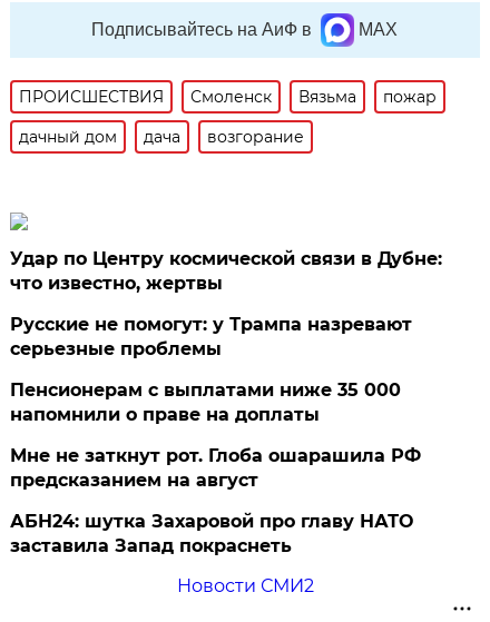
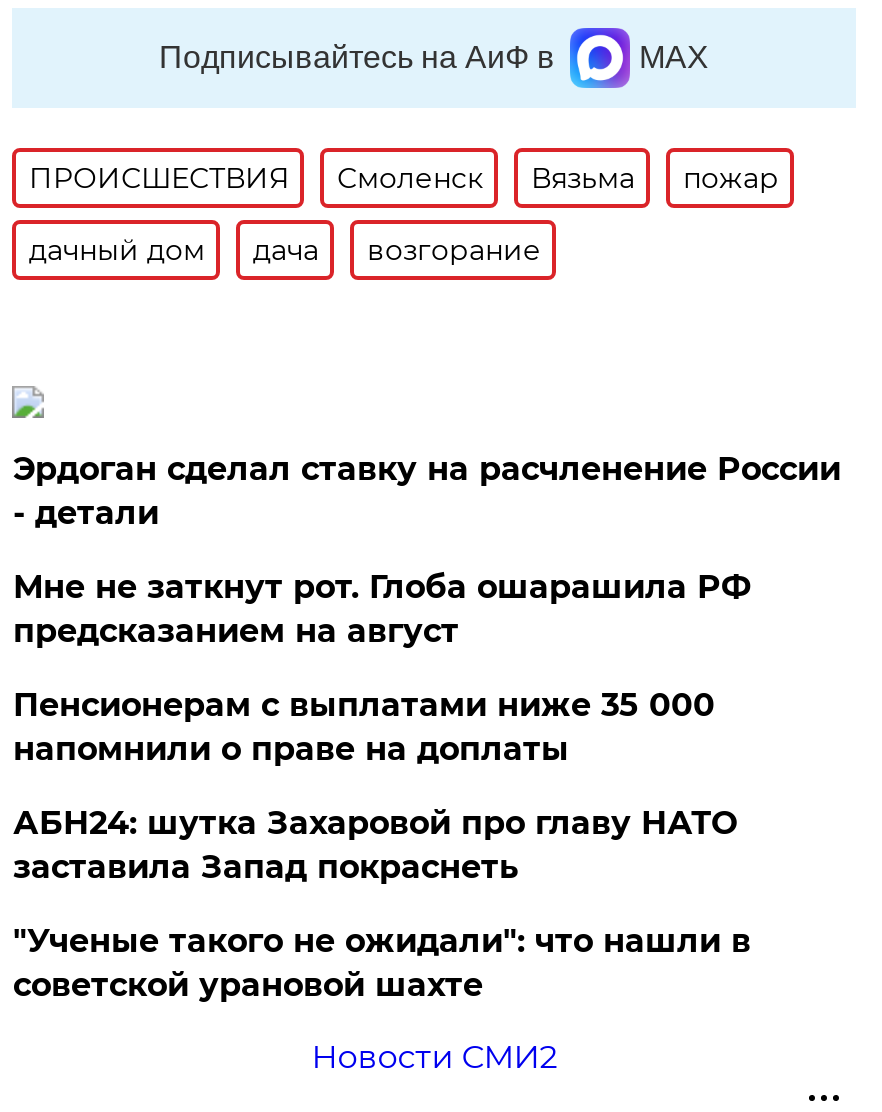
[10,248,443,294] Удар по Центру космической связи в Дубне: | что известно, жертвы -> [13,450,841,532] Эрдоган сделал ставку на расчленение России | - детали
[10,314,412,359] Русские не помогут: у Трампа назревают | серьезные проблемы -> none
moved [10,445,421,491] -> [13,568,751,650]: Мне не заткнут рот. Глоба ошарашила РФ | предсказанием на август
moved [10,511,414,556] -> [13,804,737,886]: АБН24: шутка Захаровой про главу НАТО | заставила Запад покраснеть
none -> [13,922,751,1004] "Ученые такого не ожидали": что нашли в | советской урановой шахте

